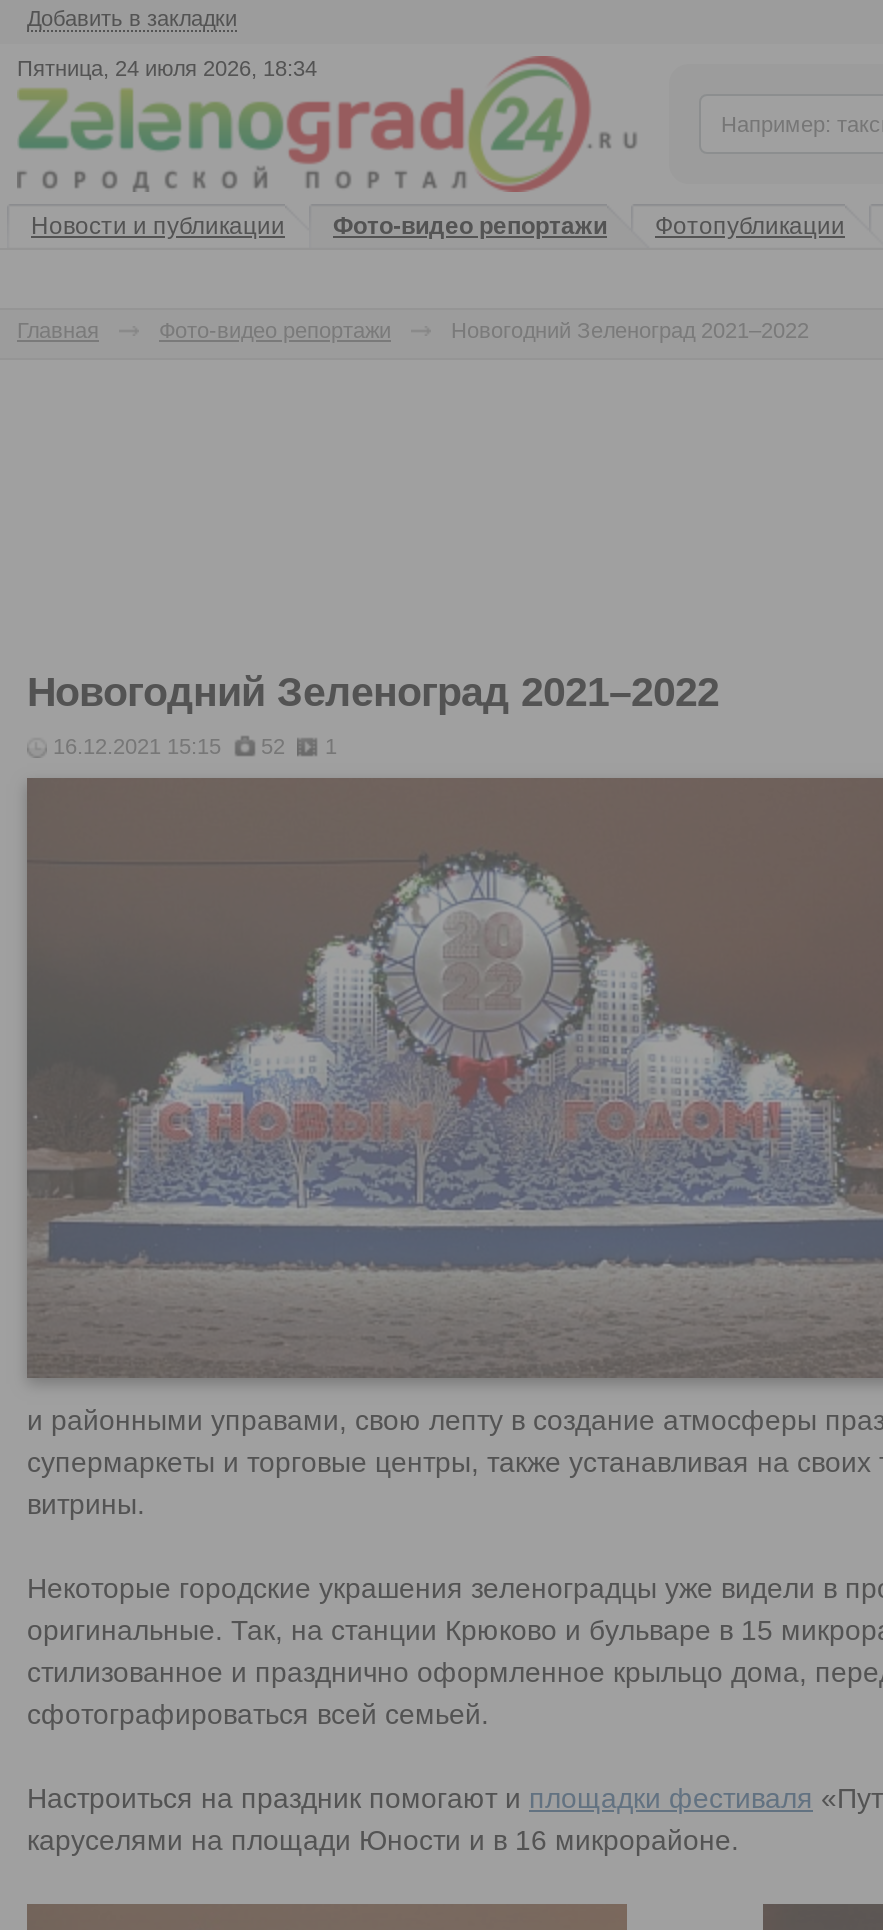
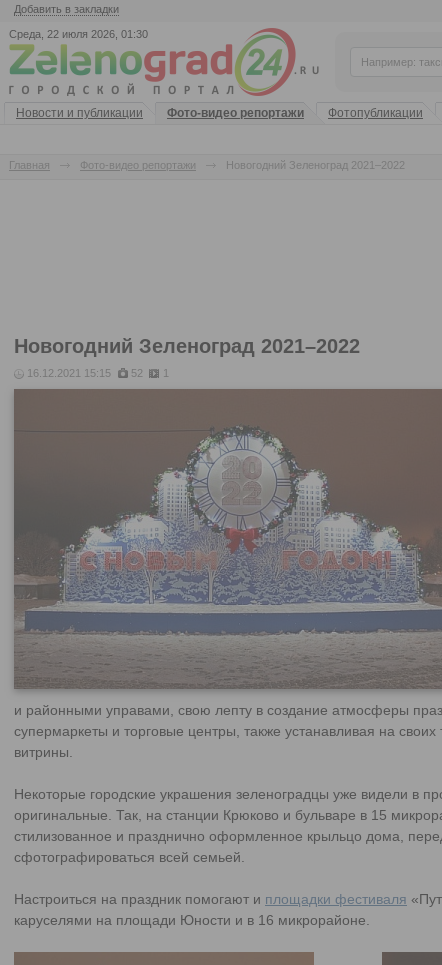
[17,56,317,80] Пятница, 24 июля 2026, 18:34 -> [9,28,148,40] Среда, 22 июля 2026, 01:30

